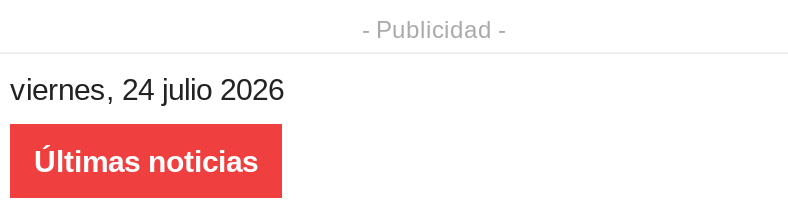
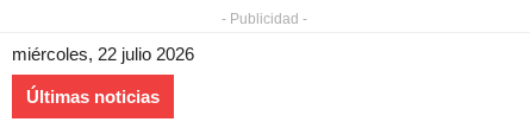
[10,72,284,106] viernes, 24 julio 2026 -> [12,44,194,64] miércoles, 22 julio 2026

